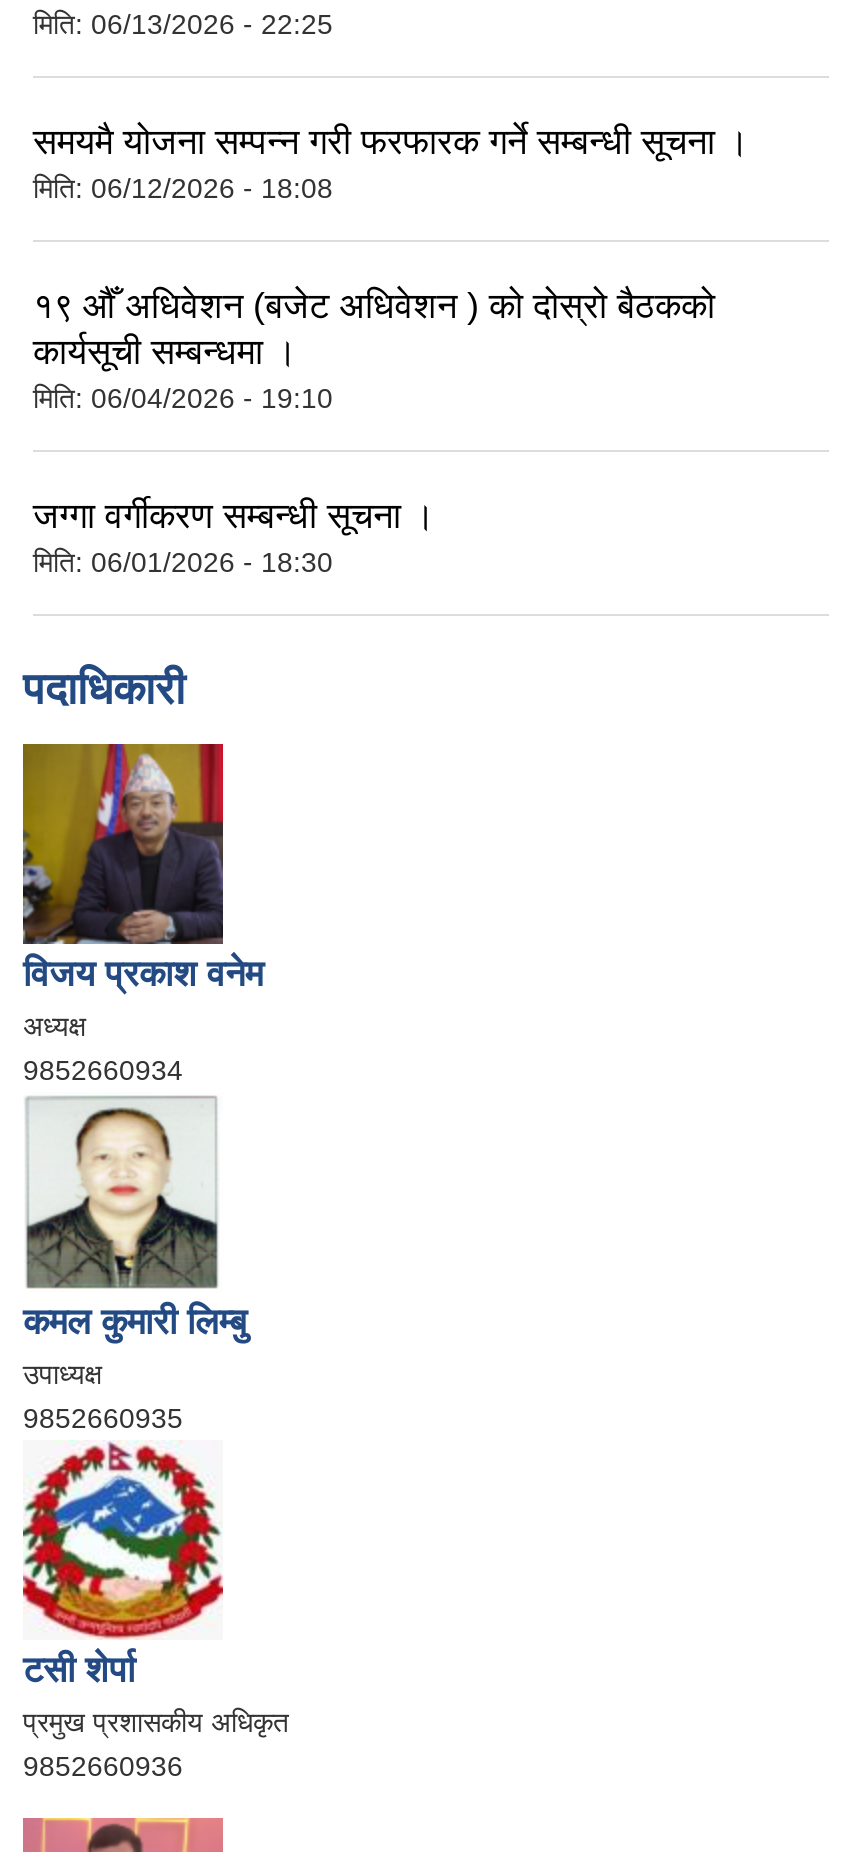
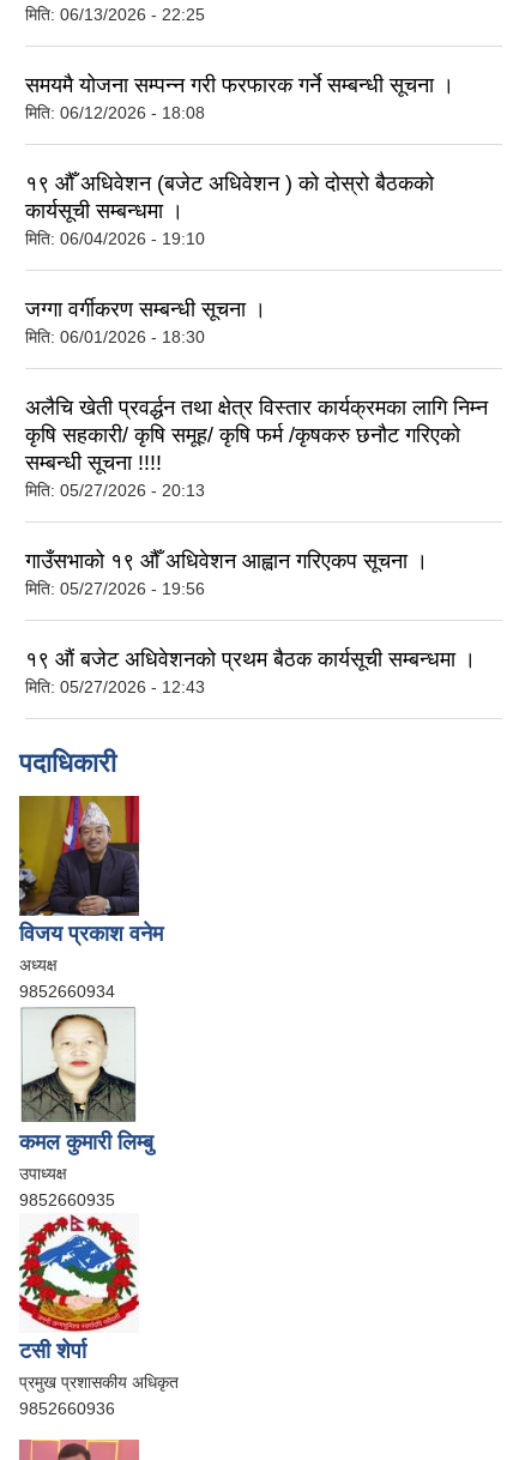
none -> [25,395,488,696] अलैचि खेती प्रवर्द्धन तथा क्षेत्र विस्तार कार्यक्रमका लागि निम्न | कृषि सहकारी/ कृषि समूह/ कृषि फर्म /कृषकरु छनौट गरिएको | सम्बन्धी सूचना !!!! | मिति: 05/27/2026 - 20:13 | गाउँसभाको १९ औँ अधिवेशन आह्वान गरिएकप सूचना । | मिति: 05/27/2026 - 19:56 | १९ औं बजेट अधिवेशनको प्रथम बैठक कार्यसूची सम्बन्धमा । | मिति: 05/27/2026 - 12:43

